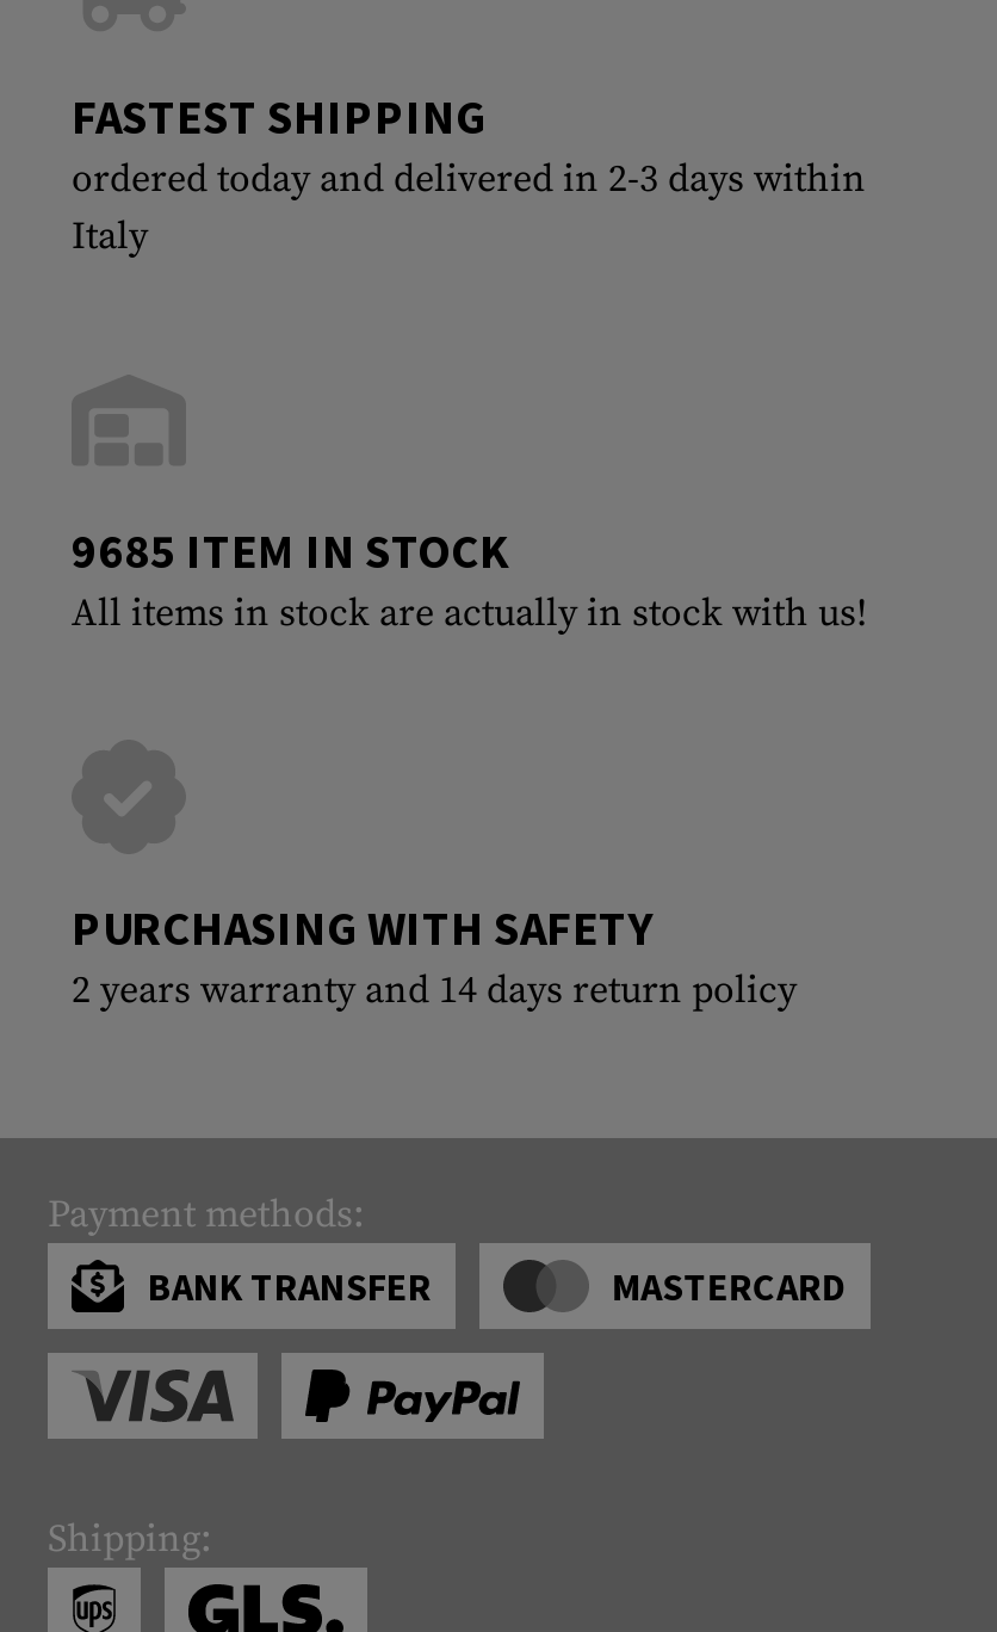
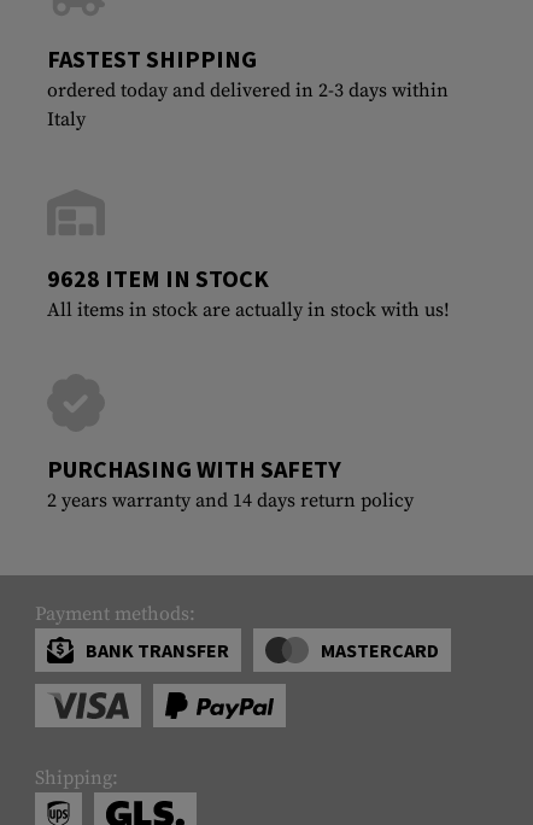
[72,520,510,580] 9685 ITEM IN STOCK -> [47,263,269,293] 9628 ITEM IN STOCK

